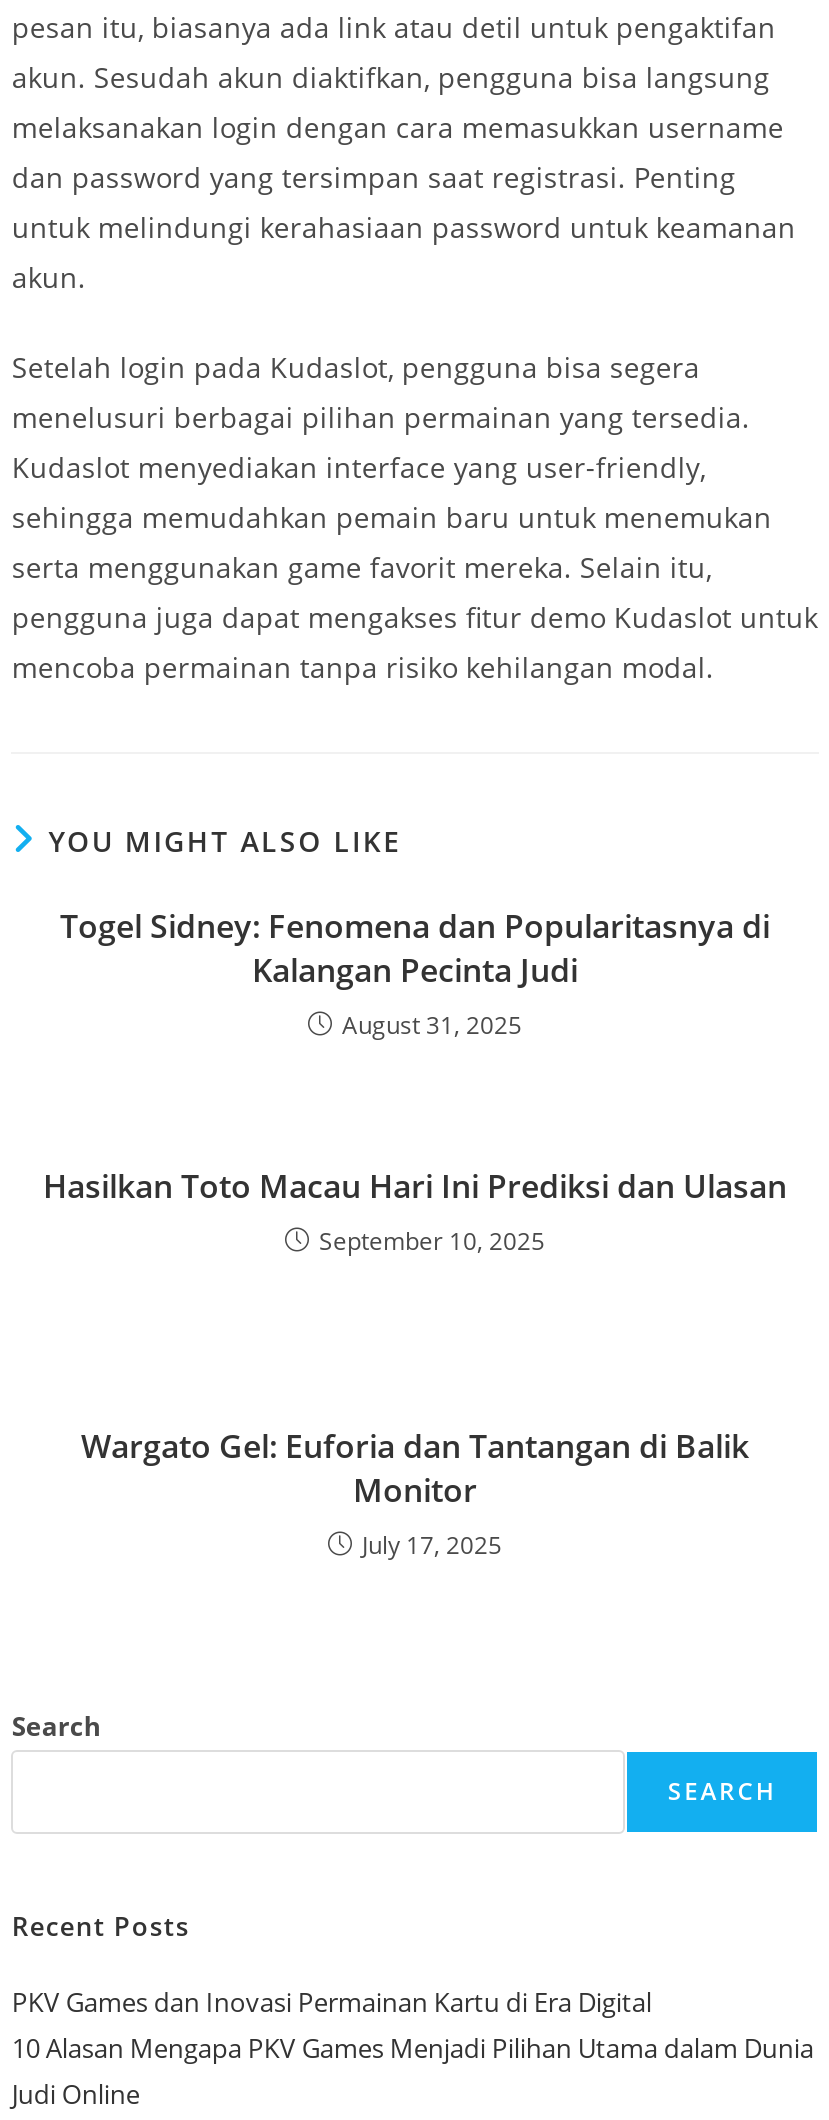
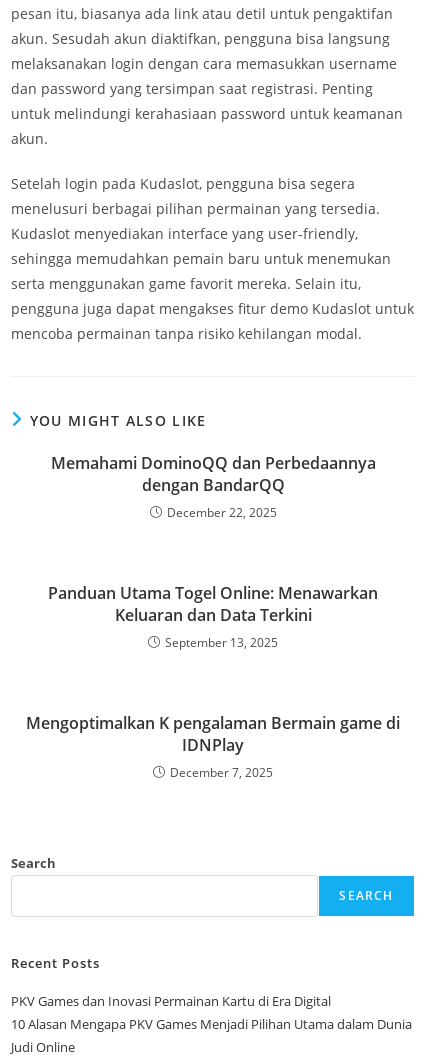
[60,904,770,1042] Togel Sidney: Fenomena dan Popularitasnya di | Kalangan Pecinta Judi | August 31, 2025 -> [50,452,375,521] Memahami DominoQQ dan Perbedaannya | dengan BandarQQ | December 22, 2025
[43,1164,787,1258] Hasilkan Toto Macau Hari Ini Prediksi dan Ulasan | September 10, 2025 -> [48,582,378,651] Panduan Utama Togel Online: Menawarkan | Keluaran dan Data Terkini | September 13, 2025
[81,1424,749,1562] Wargato Gel: Euforia dan Tantangan di Balik | Monitor | July 17, 2025 -> [26,712,400,781] Mengoptimalkan K pengalaman Bermain game di | IDNPlay | December 7, 2025

